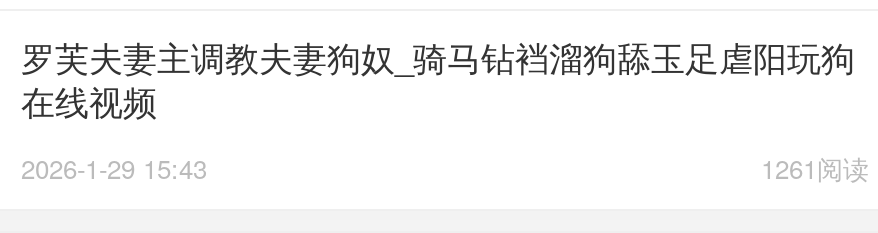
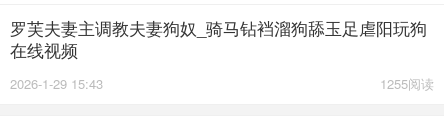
[761,150,869,188] 1261阅读 -> [380,74,434,93] 1255阅读

